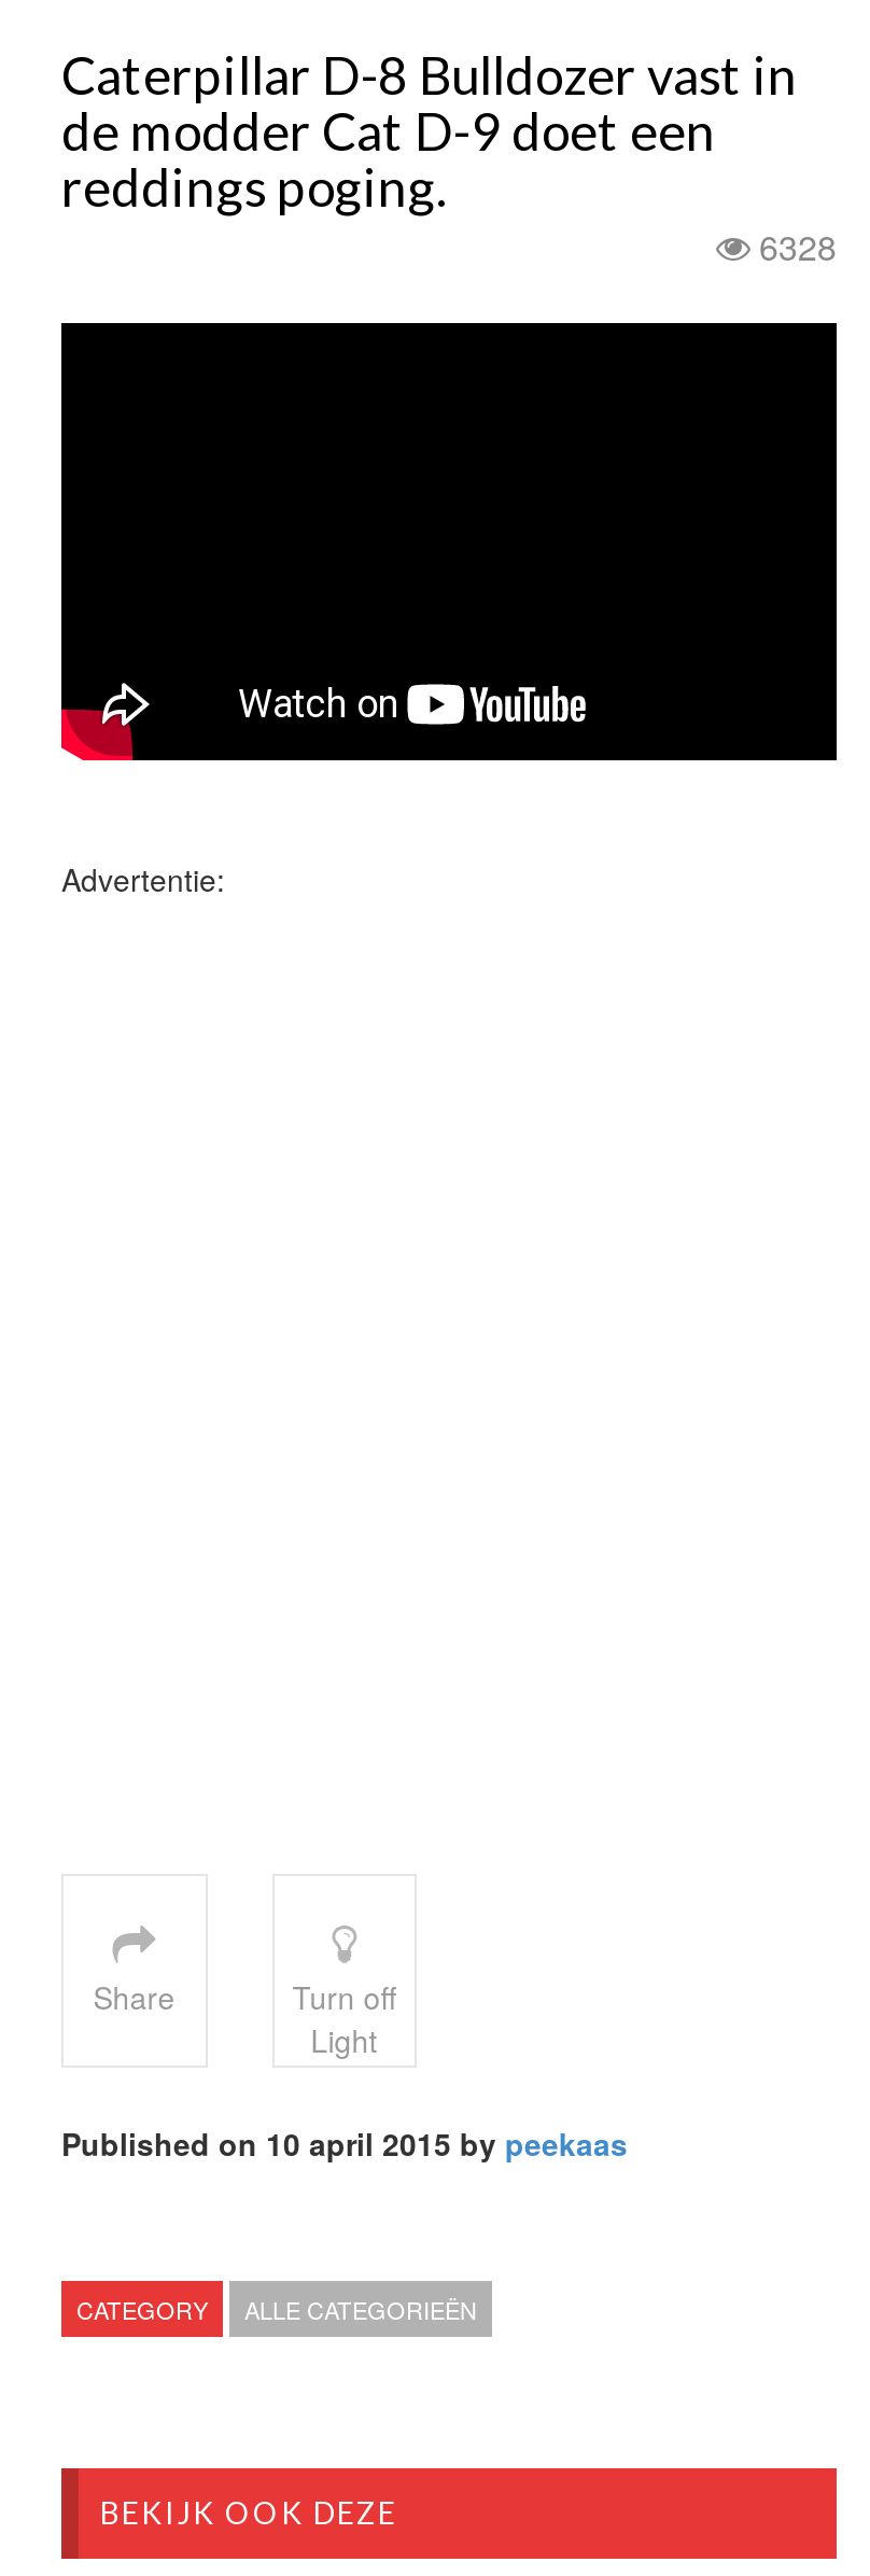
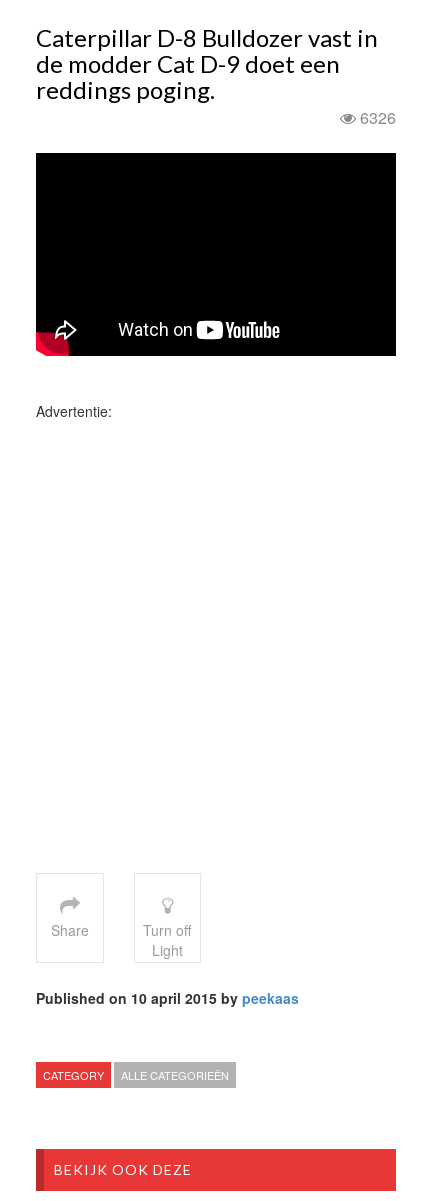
[759,222,837,271] 6328 -> [360,106,396,129] 6326

